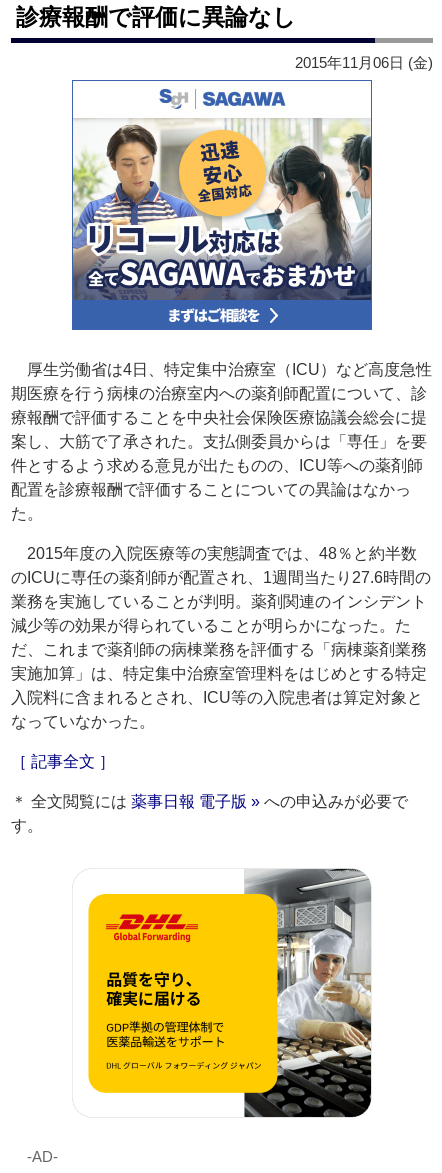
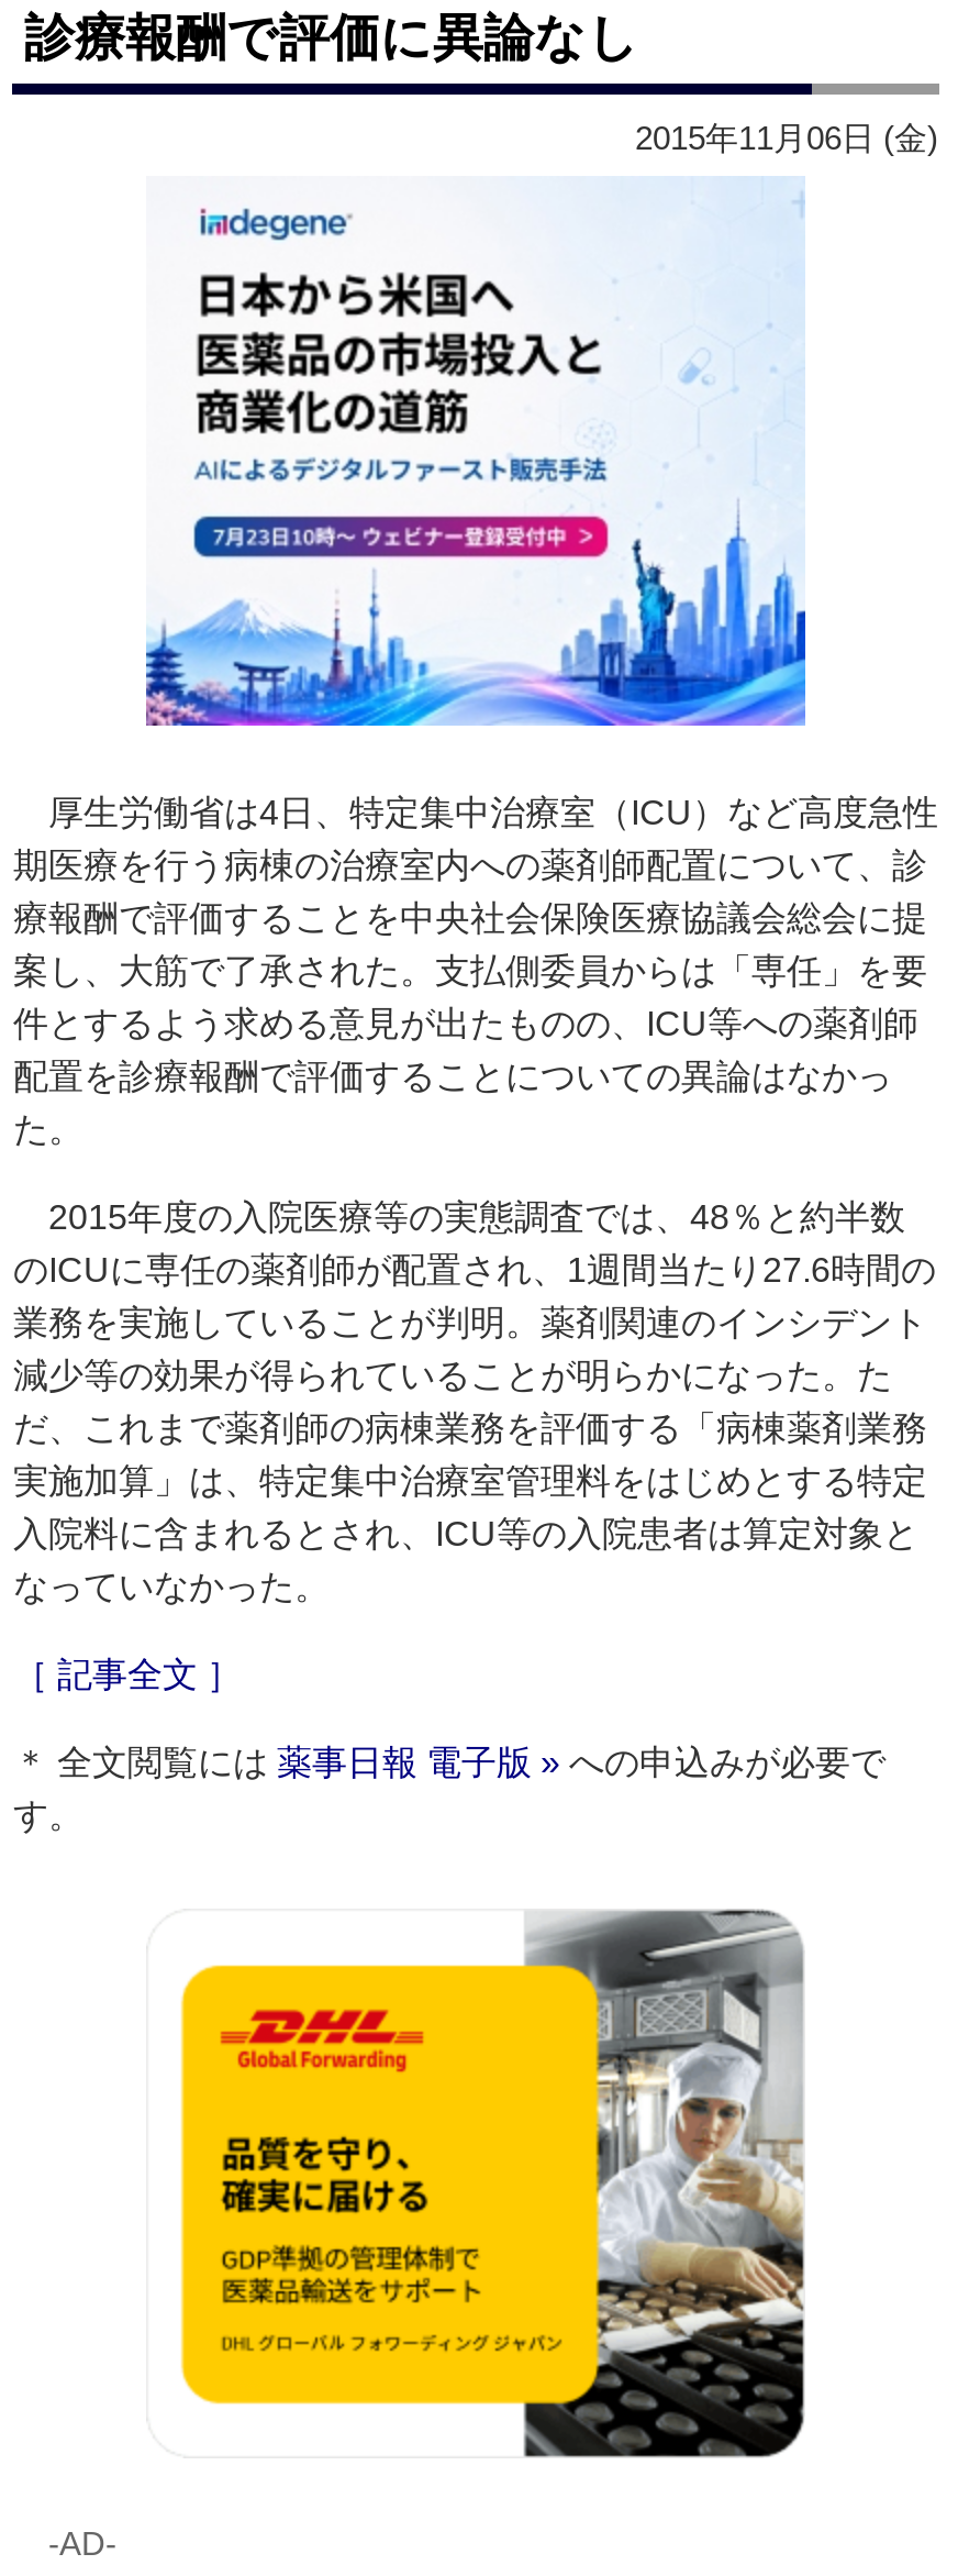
[71,79,373,331] [image] -> [144,176,805,728] [image]

